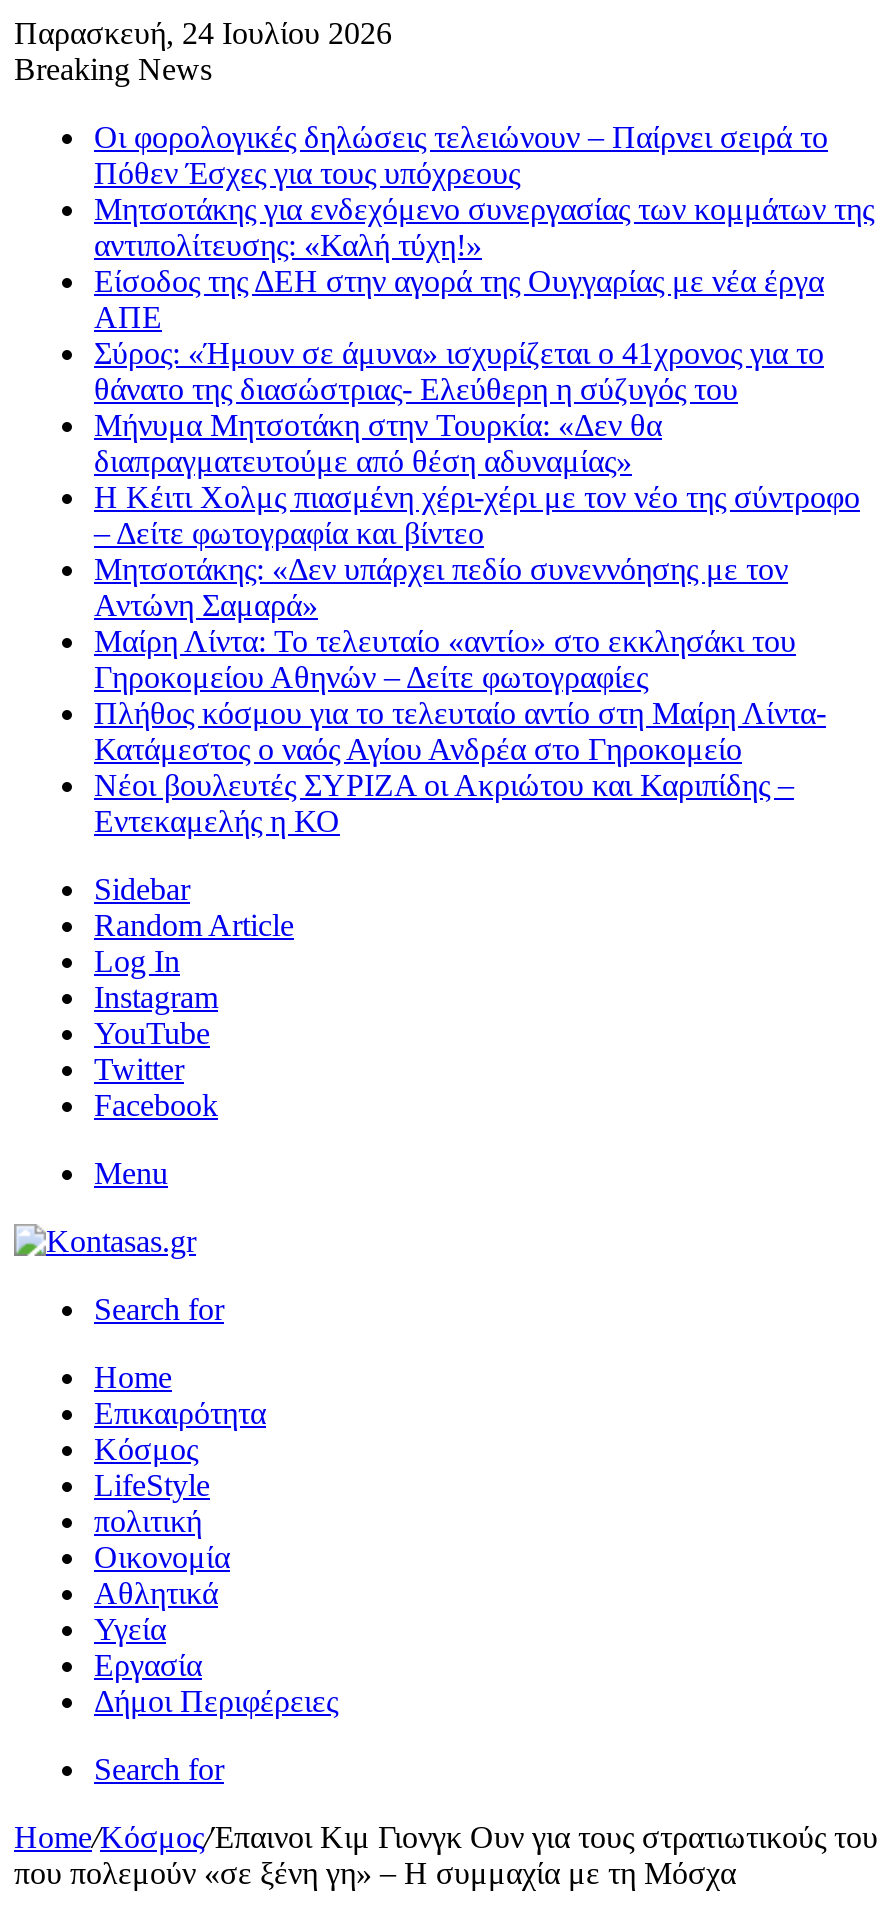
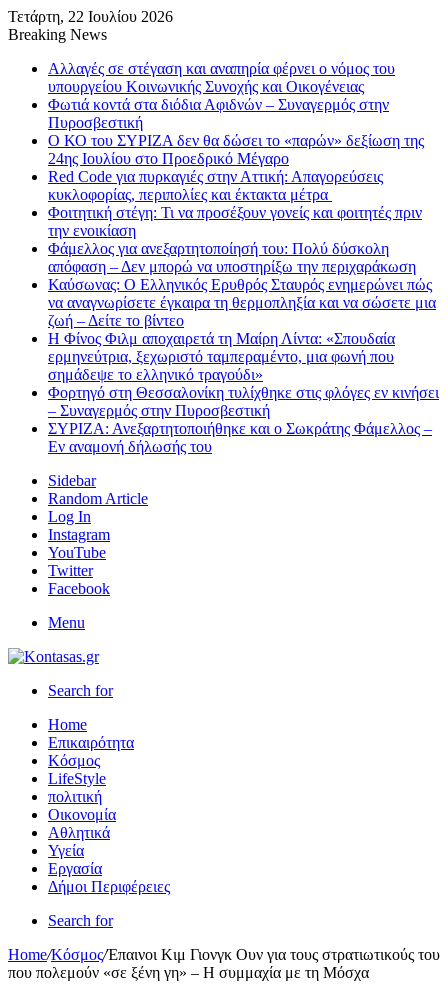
[14,16,392,50] Παρασκευή, 24 Ιουλίου 2026 -> [8,8,173,25] Τετάρτη, 22 Ιουλίου 2026
[94,120,874,838] Οι φορολογικές δηλώσεις τελειώνουν – Παίρνει σειρά το | Πόθεν Έσχες για τους υπόχρεους | Μητσοτάκης για ενδεχόμενο συνεργασίας των κομμάτων της | αντιπολίτευσης: «Καλή τύχη!» | Είσοδος της ΔΕΗ στην αγορά της Ουγγαρίας με νέα έργα | ΑΠΕ | Σύρος: «Ήμουν σε άμυνα» ισχυρίζεται ο 41χρονος για το | θάνατο της διασώστριας- Ελεύθερη η σύζυγός του | Μήνυμα Μητσοτάκη στην Τουρκία: «Δεν θα | διαπραγματευτούμε από θέση αδυναμίας» | Η Κέιτι Χολμς πιασμένη χέρι-χέρι με τον νέο της σύντροφο | – Δείτε φωτογραφία και βίντεο | Μητσοτάκης: «Δεν υπάρχει πεδίο συνεννόησης με τον | Αντώνη Σαμαρά» | Μαίρη Λίντα: Το τελευταίο «αντίο» στο εκκλησάκι του | Γηροκομείου Αθηνών – Δείτε φωτογραφίες | Πλήθος κόσμου για το τελευταίο αντίο στη Μαίρη Λίντα- | Κατάμεστος ο ναός Αγίου Ανδρέα στο Γηροκομείο | Νέοι βουλευτές ΣΥΡΙΖΑ οι Ακριώτου και Καριπίδης – | Εντεκαμελής η ΚΟ -> [48,60,439,455] Αλλαγές σε στέγαση και αναπηρία φέρνει ο νόμος του | υπουργείου Κοινωνικής Συνοχής και Οικογένειας | Φωτιά κοντά στα διόδια Αφιδνών – Συναγερμός στην | Πυροσβεστική | Ο ΚΟ του ΣΥΡΙΖΑ δεν θα δώσει το «παρών» δεξίωση της | 24ης Ιουλίου στο Προεδρικό Μέγαρο | Red Code για πυρκαγιές στην Αττική: Απαγορεύσεις | κυκλοφορίας, περιπολίες και έκτακτα μέτρα | Φοιτητική στέγη: Τι να προσέξουν γονείς και φοιτητές πριν | την ενοικίαση | Φάμελλος για ανεξαρτητοποίησή του: Πολύ δύσκολη | απόφαση – Δεν μπορώ να υποστηρίξω την περιχαράκωση | Καύσωνας: Ο Ελληνικός Ερυθρός Σταυρός ενημερώνει πώς | να αναγνωρίσετε έγκαιρα τη θερμοπληξία και να σώσετε μια | ζωή – Δείτε το βίντεο | Η Φίνος Φιλμ αποχαιρετά τη Μαίρη Λίντα: «Σπουδαία | ερμηνεύτρια, ξεχωριστό ταμπεραμέντο, μια φωνή που | σημάδεψε το ελληνικό τραγούδι» | Φορτηγό στη Θεσσαλονίκη τυλίχθηκε στις φλόγες εν κινήσει | – Συναγερμός στην Πυροσβεστική | ΣΥΡΙΖΑ: Ανεξαρτητοποιήθηκε και ο Σωκράτης Φάμελλος – | Εν αναμονή δήλωσής του

